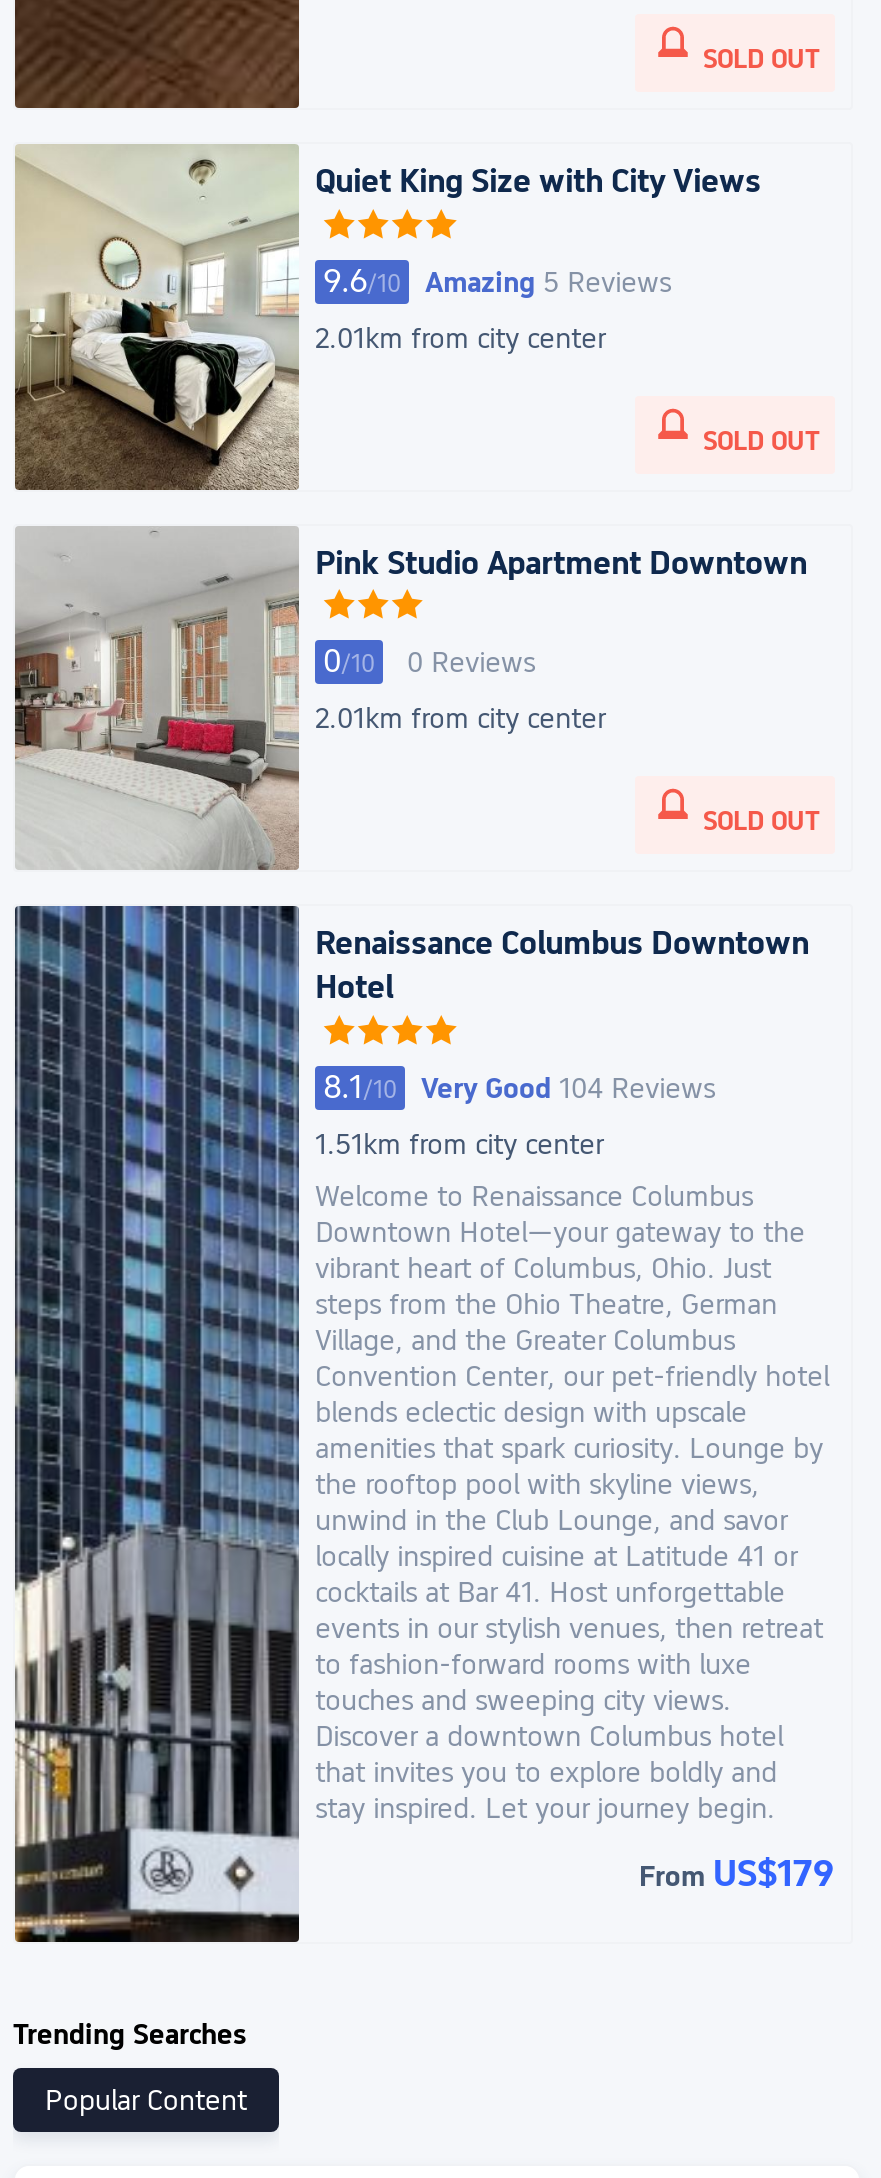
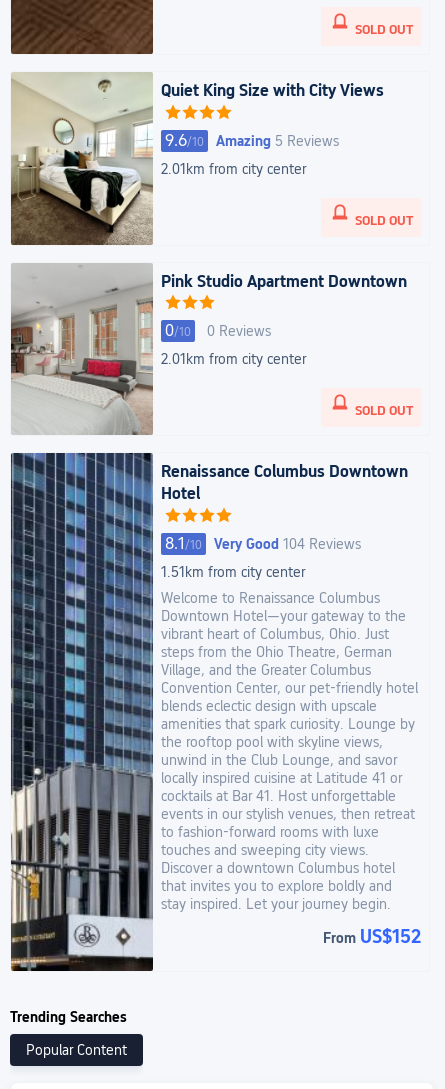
[639,1852,835,1894] From US$179 -> [323,926,421,947] From US$152

